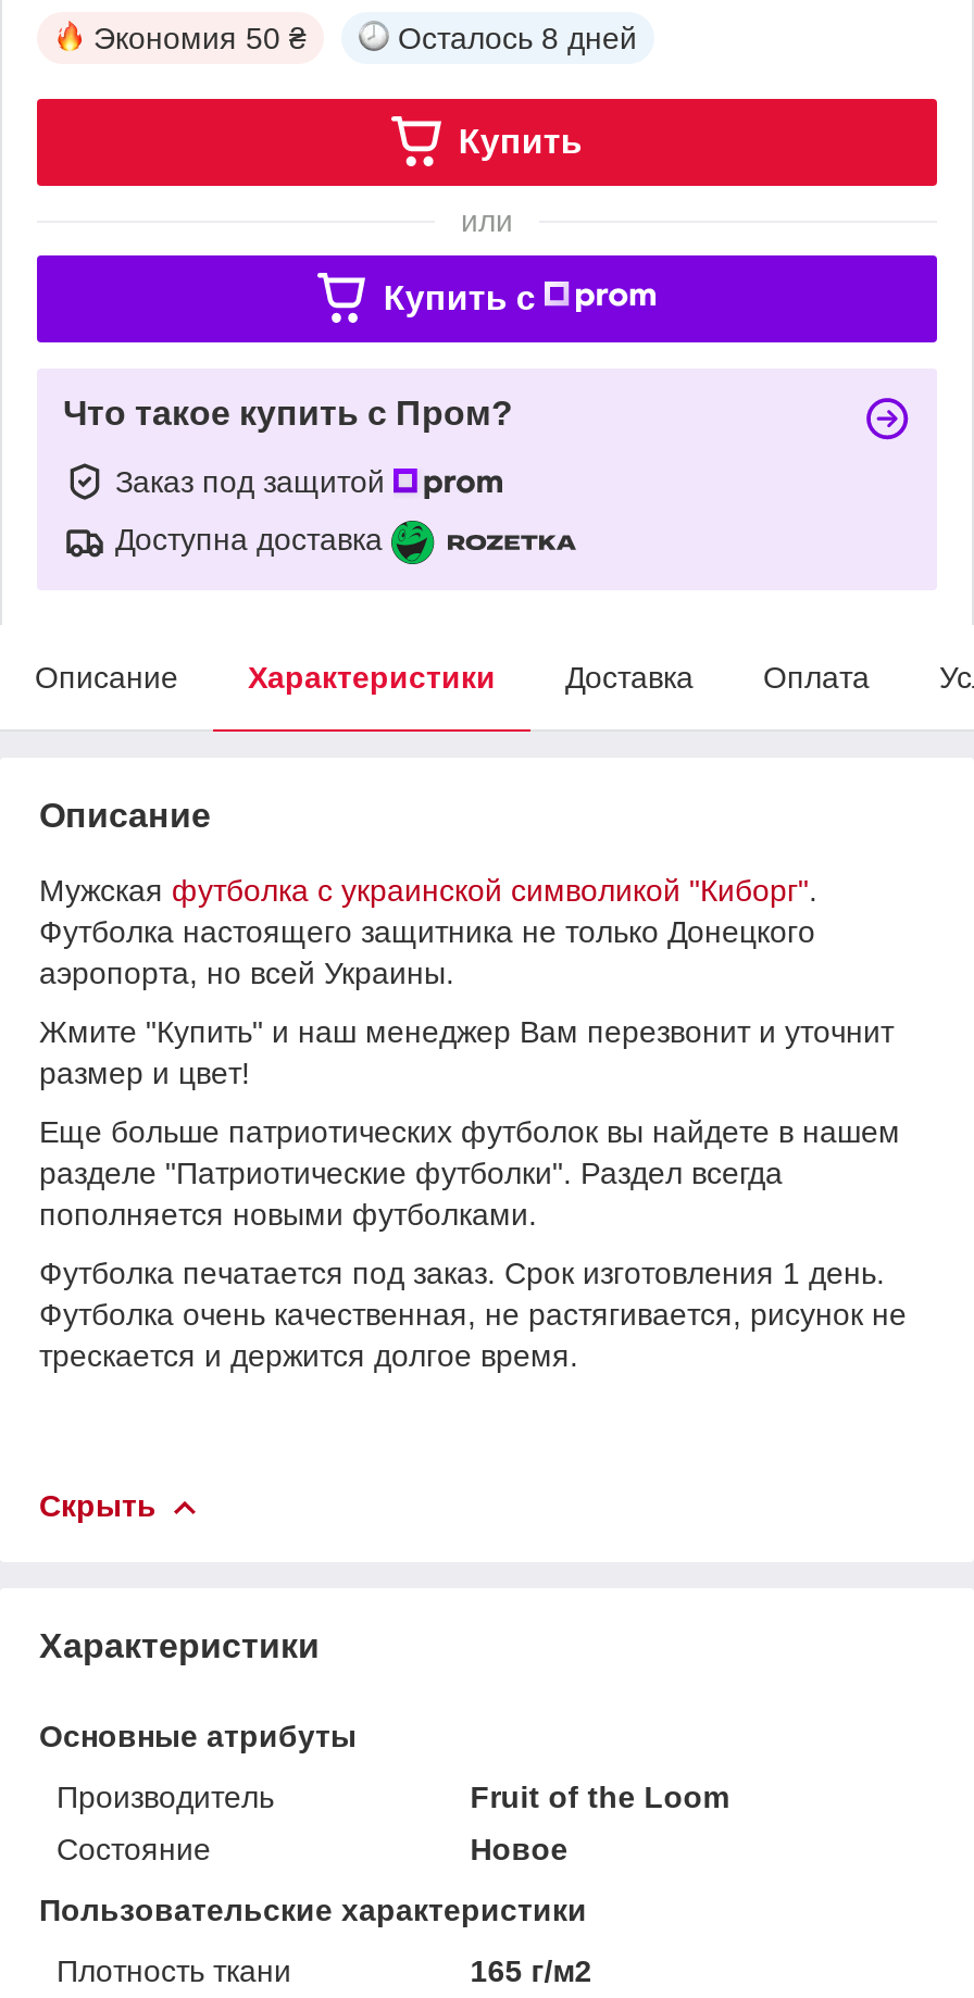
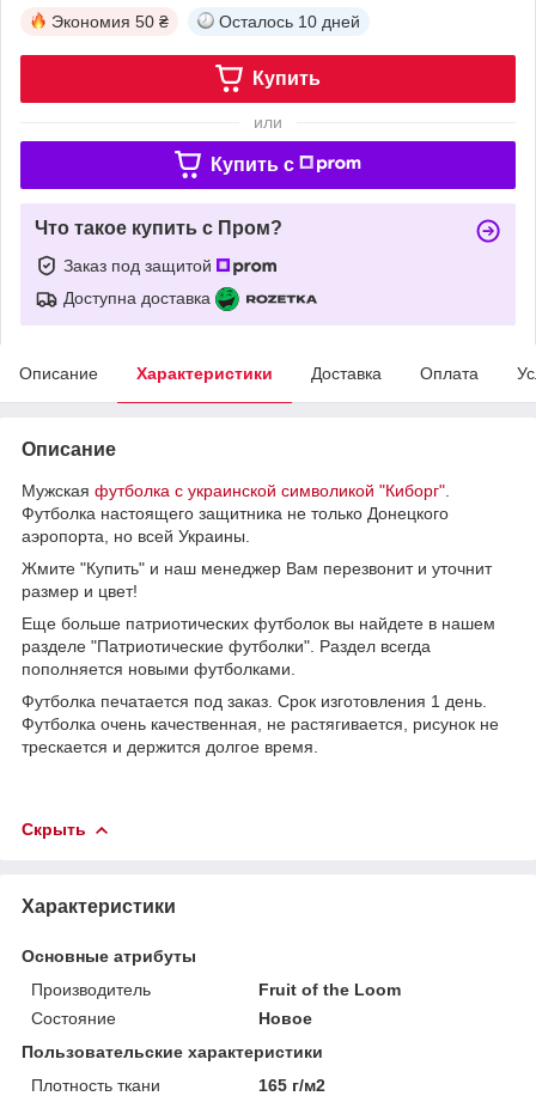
[398,20,637,55] Осталось 8 дней -> [219,12,360,31] Осталось 10 дней

